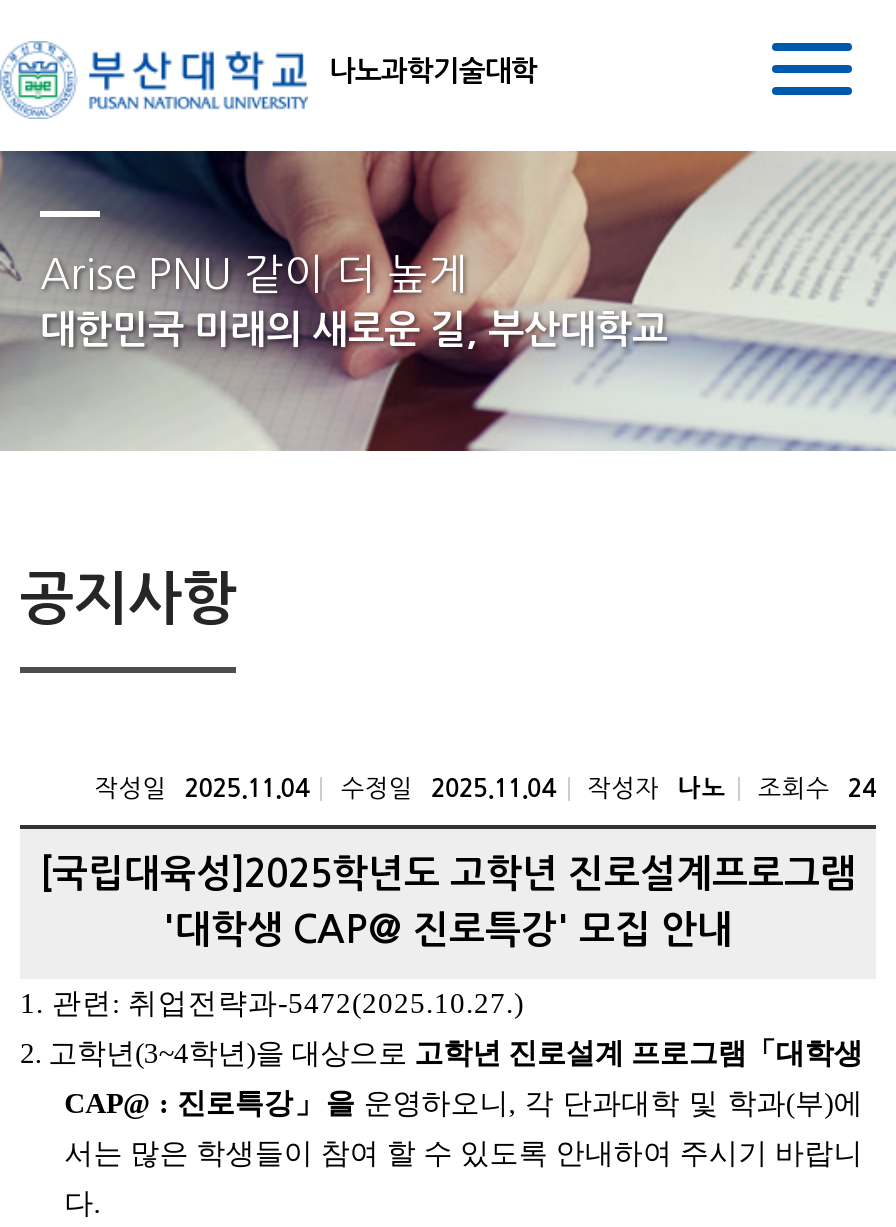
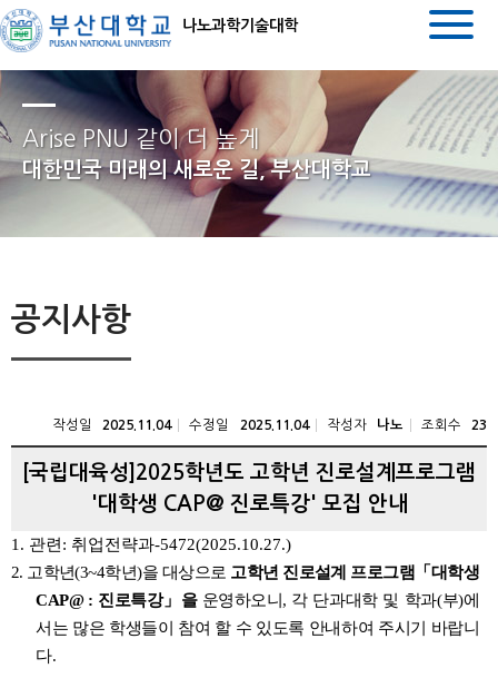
[94,775,876,801] 작성일 2025.11.04 수정일 2025.11.04 작성자 나노 조회수 24 -> [52,417,487,432] 작성일 2025.11.04 수정일 2025.11.04 작성자 나노 조회수 23

